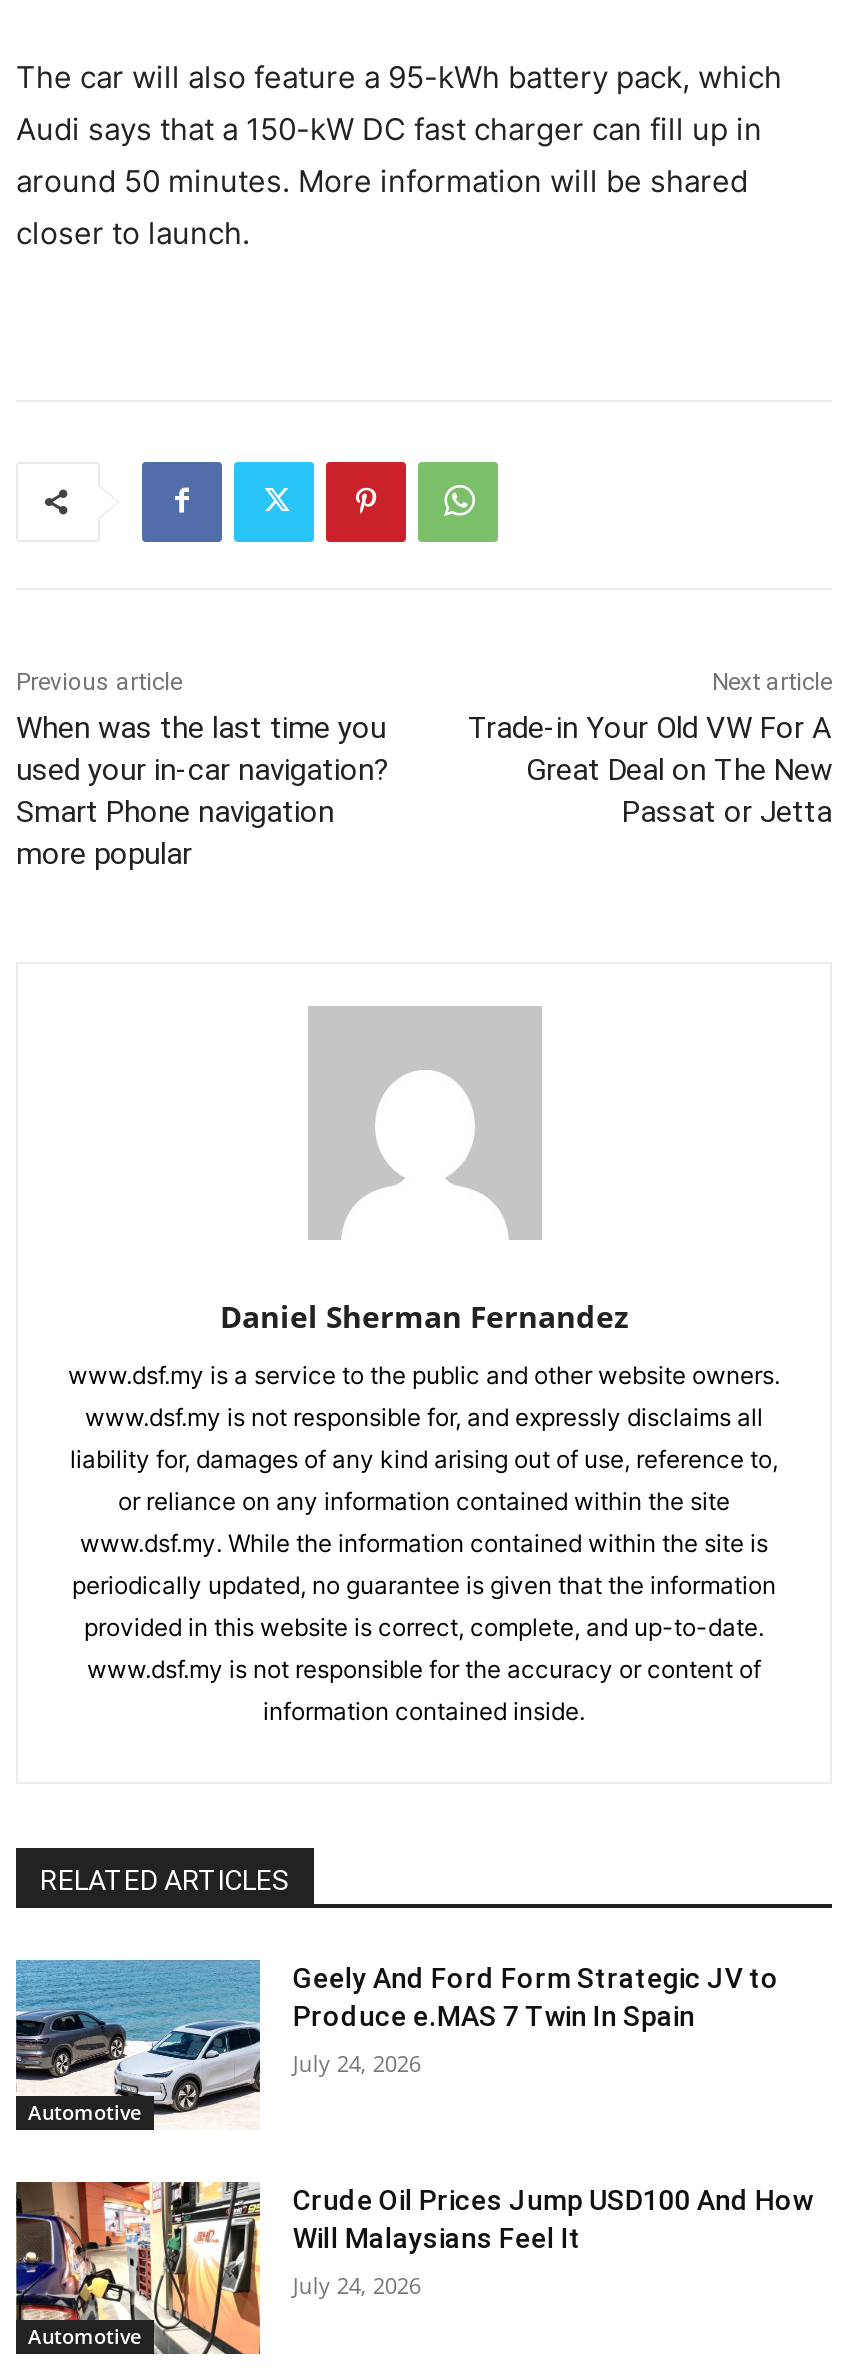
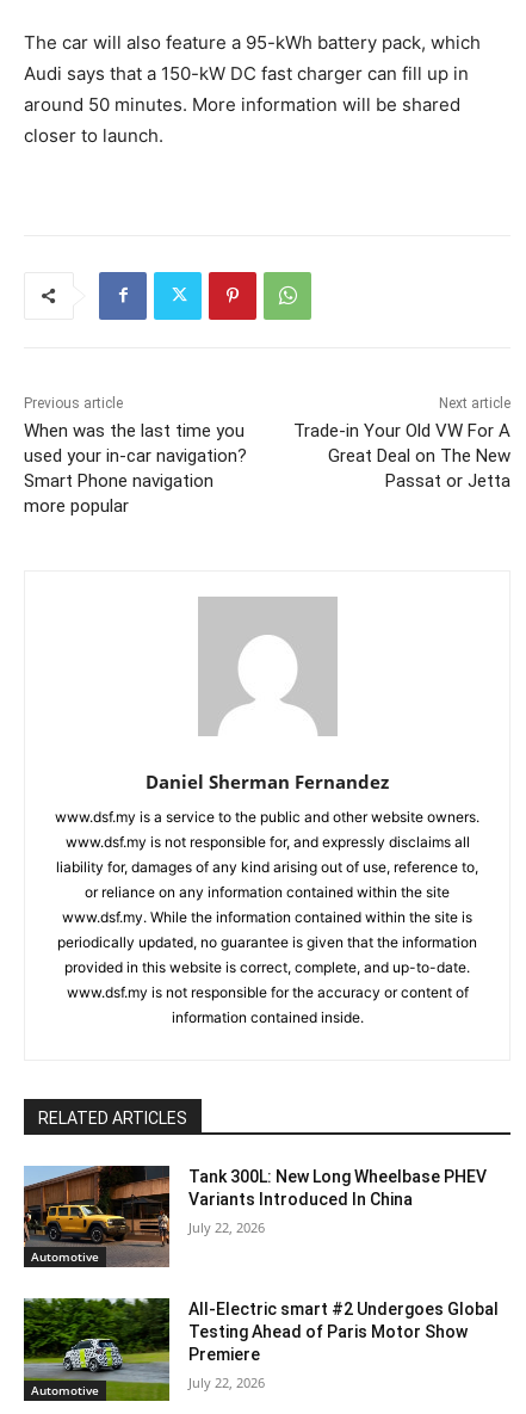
[14,1958,779,2130] [image] | Geely And Ford Form Strategic JV to | Produce e.MAS 7 Twin In Spain -> [23,1165,487,1268] [image] | Tank 300L: New Long Wheelbase PHEV | Variants Introduced In China
[293,2047,421,2077] July 24, 2026 -> [189,1218,265,1236] July 22, 2026
[14,2180,813,2356] [image] | Crude Oil Prices Jump USD100 And How | Will Malaysians Feel It -> [23,1297,499,1402] [image] | All-Electric smart #2 Undergoes Global | Testing Ahead of Paris Motor Show | Premiere
[293,2270,421,2300] July 24, 2026 -> [189,1374,265,1392] July 22, 2026

